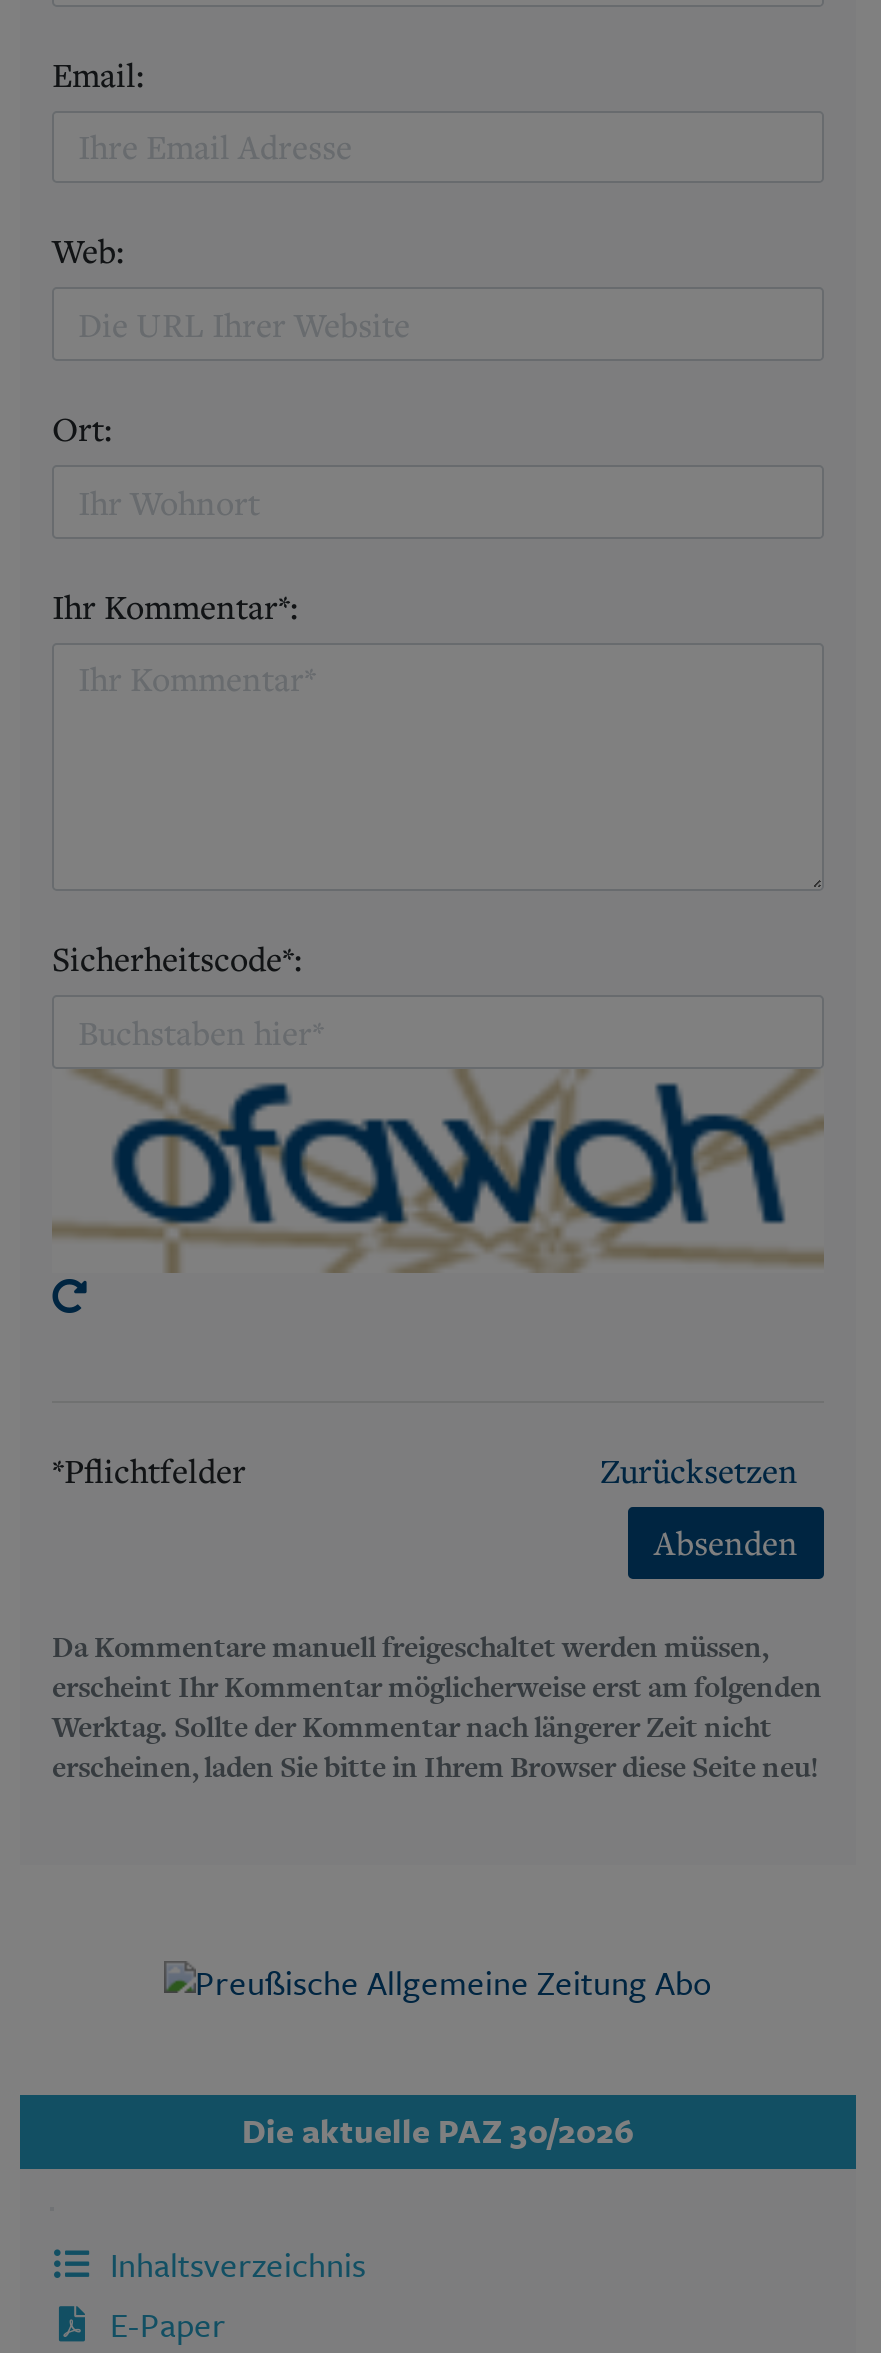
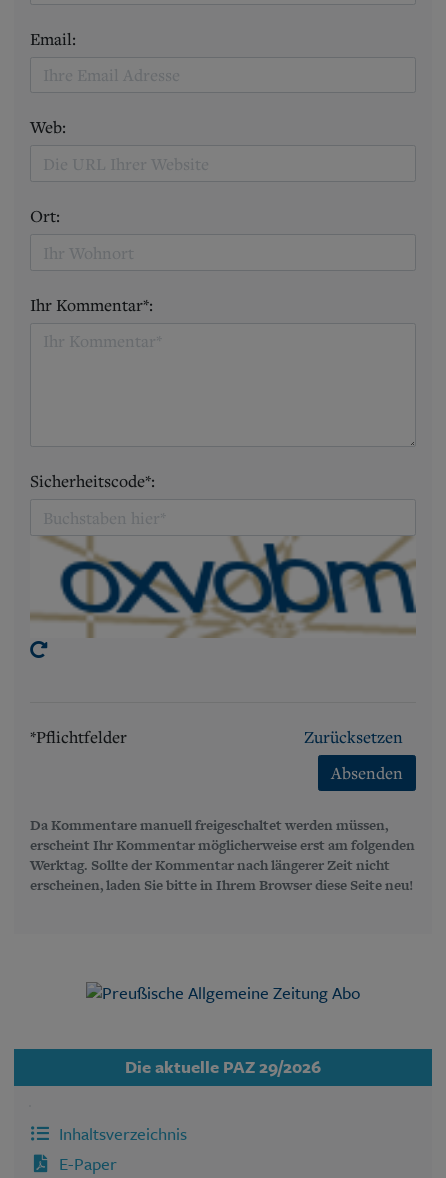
[210,1081,824,1225] [image] -> [107,542,417,614] [image]
[242,2105,634,2155] Die aktuelle PAZ 30/2026 -> [125,1054,321,1079] Die aktuelle PAZ 29/2026

